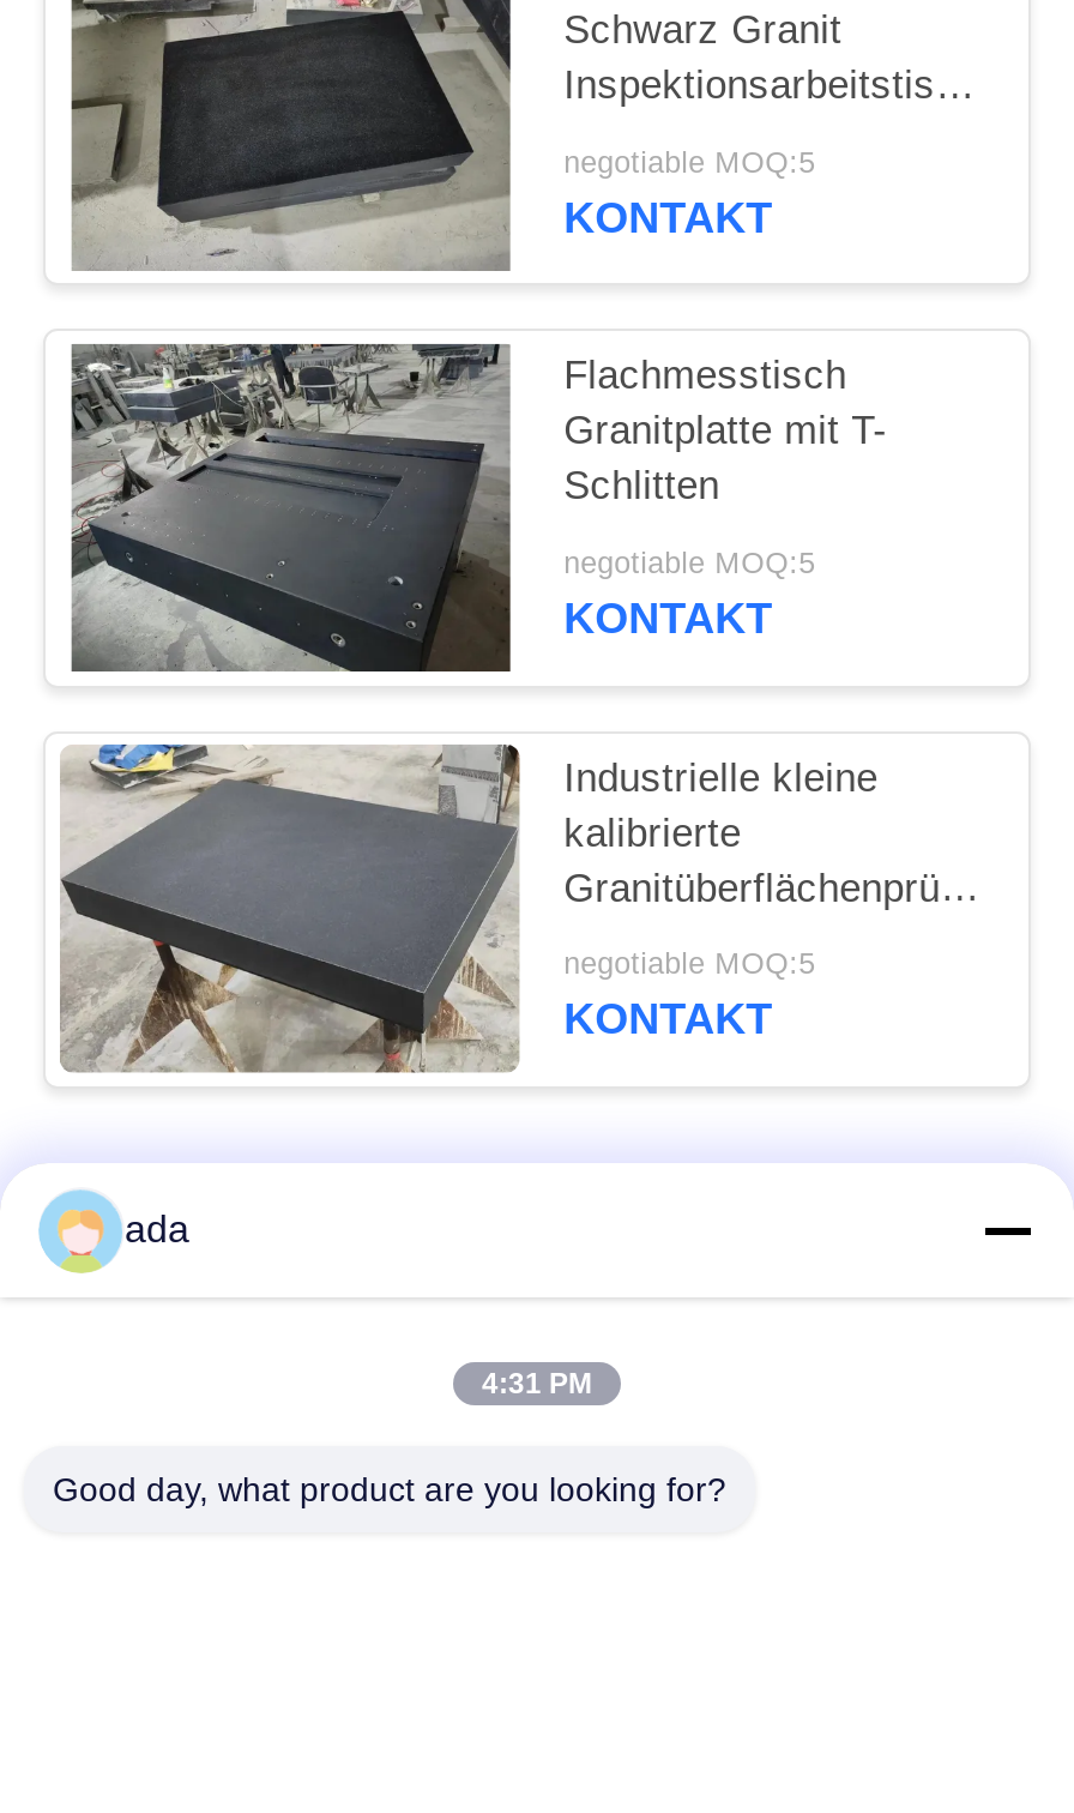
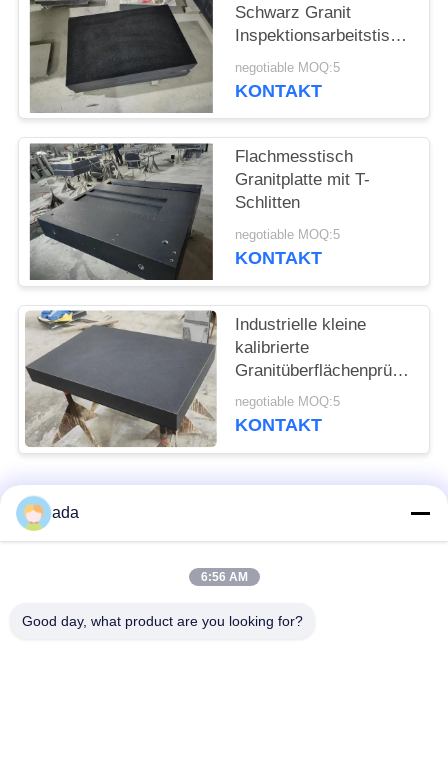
[482,1367,592,1401] 4:31 PM -> [200,570,247,584] 6:56 AM

